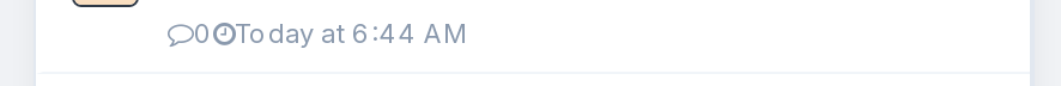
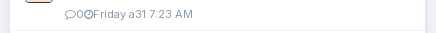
[194,17,467,50] 0 Today at 6:44 AM -> [76,7,193,21] 0 Friday a31 7:23 AM

